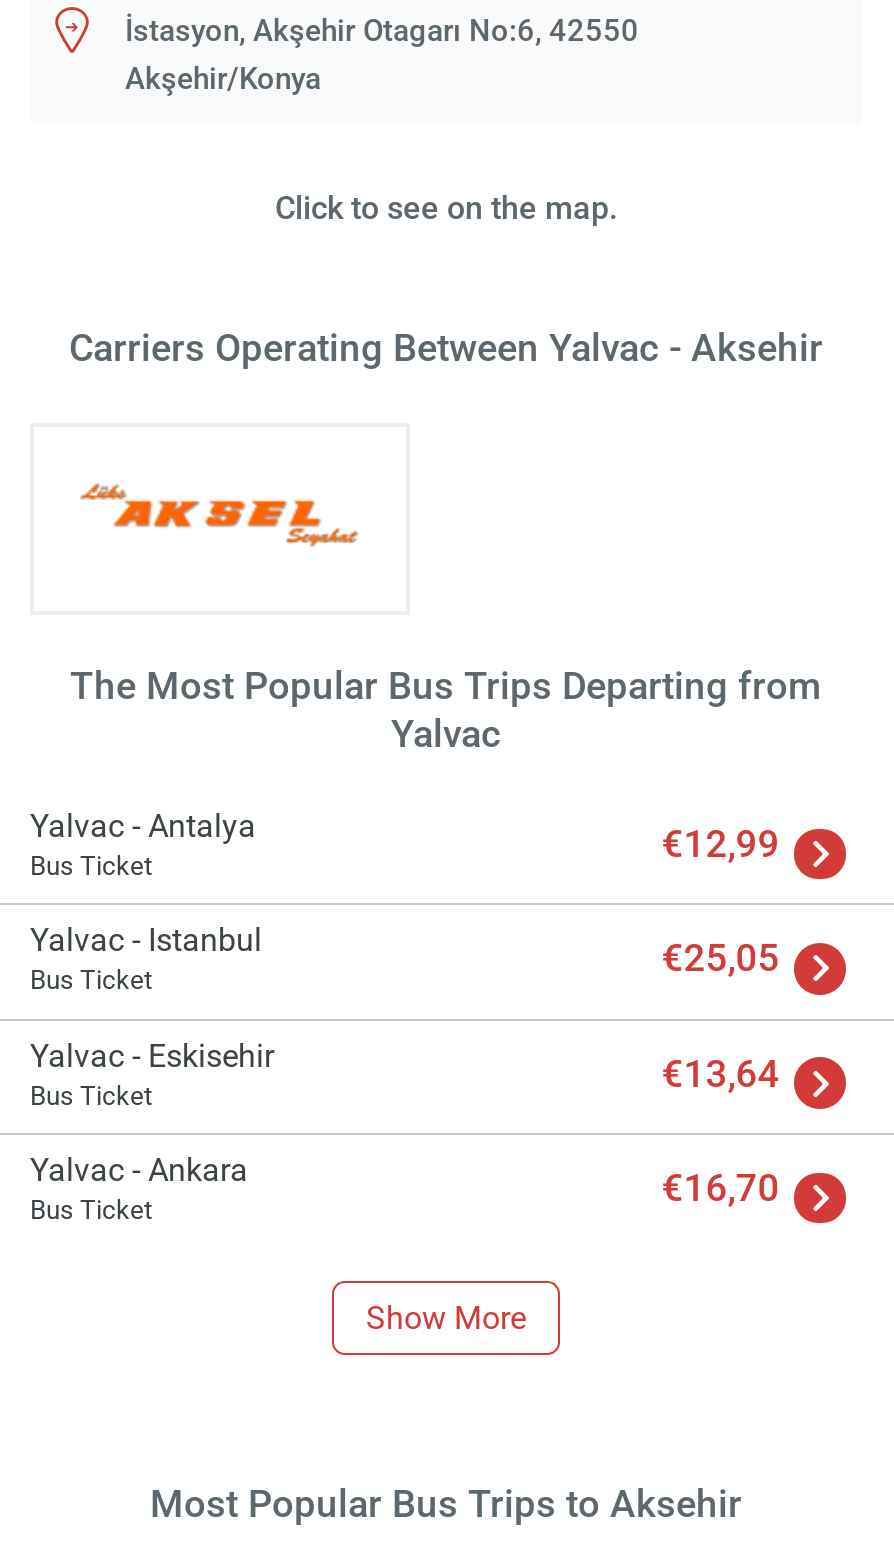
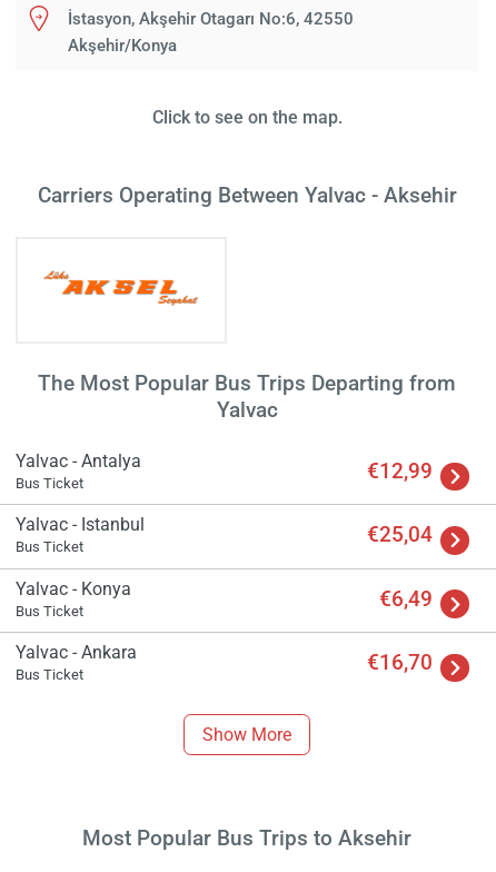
[661,936,779,982] €25,05 -> [367,522,432,548] €25,04
[30,1037,274,1075] Yalvac - Eskisehir -> [16,578,131,599] Yalvac - Konya
[661,1051,779,1097] €13,64 -> [379,586,432,612] €6,49

